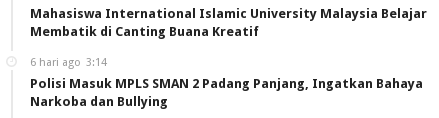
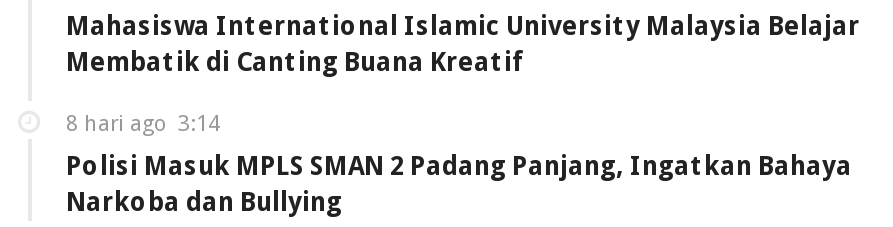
[30,55,107,68] 6 hari ago 3:14 -> [66,110,220,136] 8 hari ago 3:14

